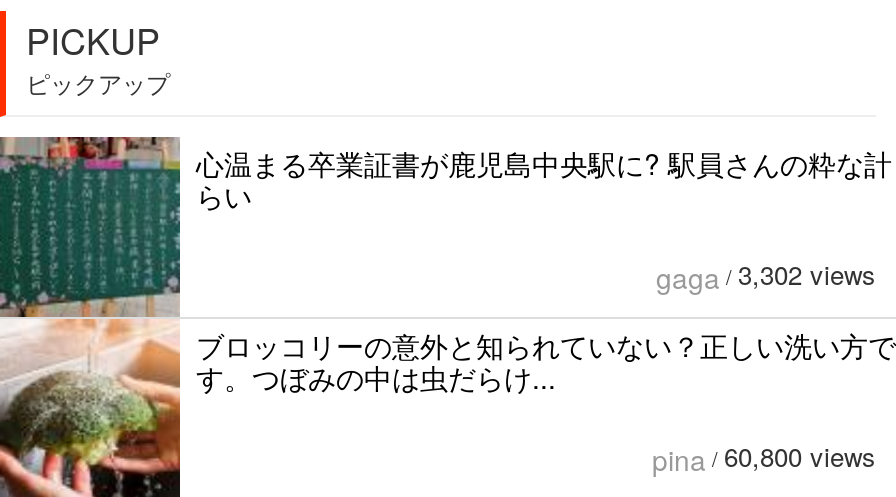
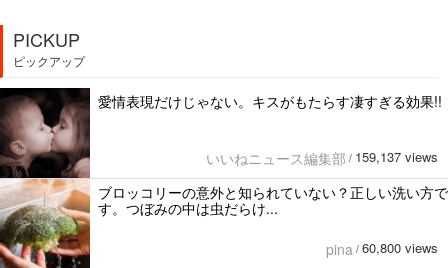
[6,135,892,319] [image] | 心温まる卒業証書が鹿児島中央駅に? 駅員さんの粋な計 | らい -> [3,87,442,179] [image] | 愛情表現だけじゃない。キスがもたらす凄すぎる効果!!
[656,255,876,297] gaga/3,302 views -> [206,147,438,168] いいねニュース編集部/ 159,137 views

